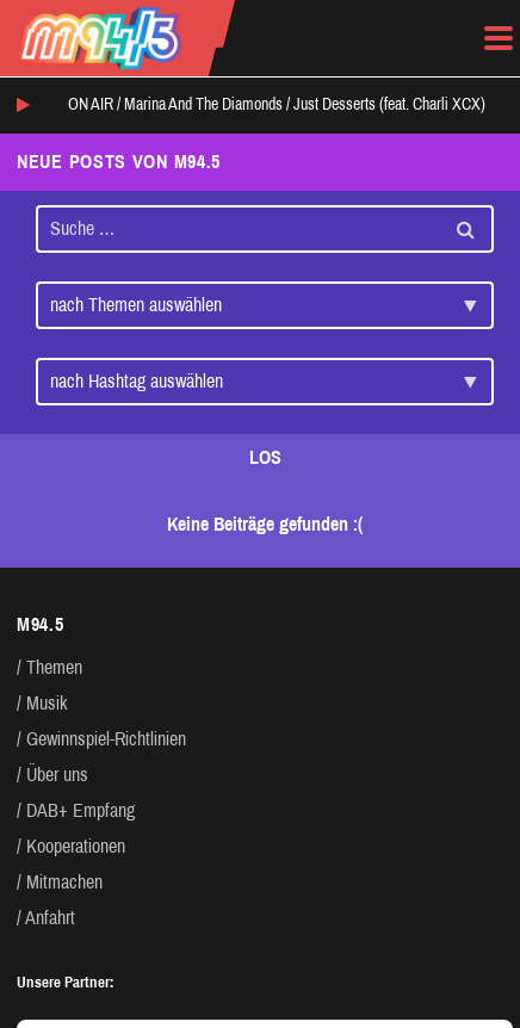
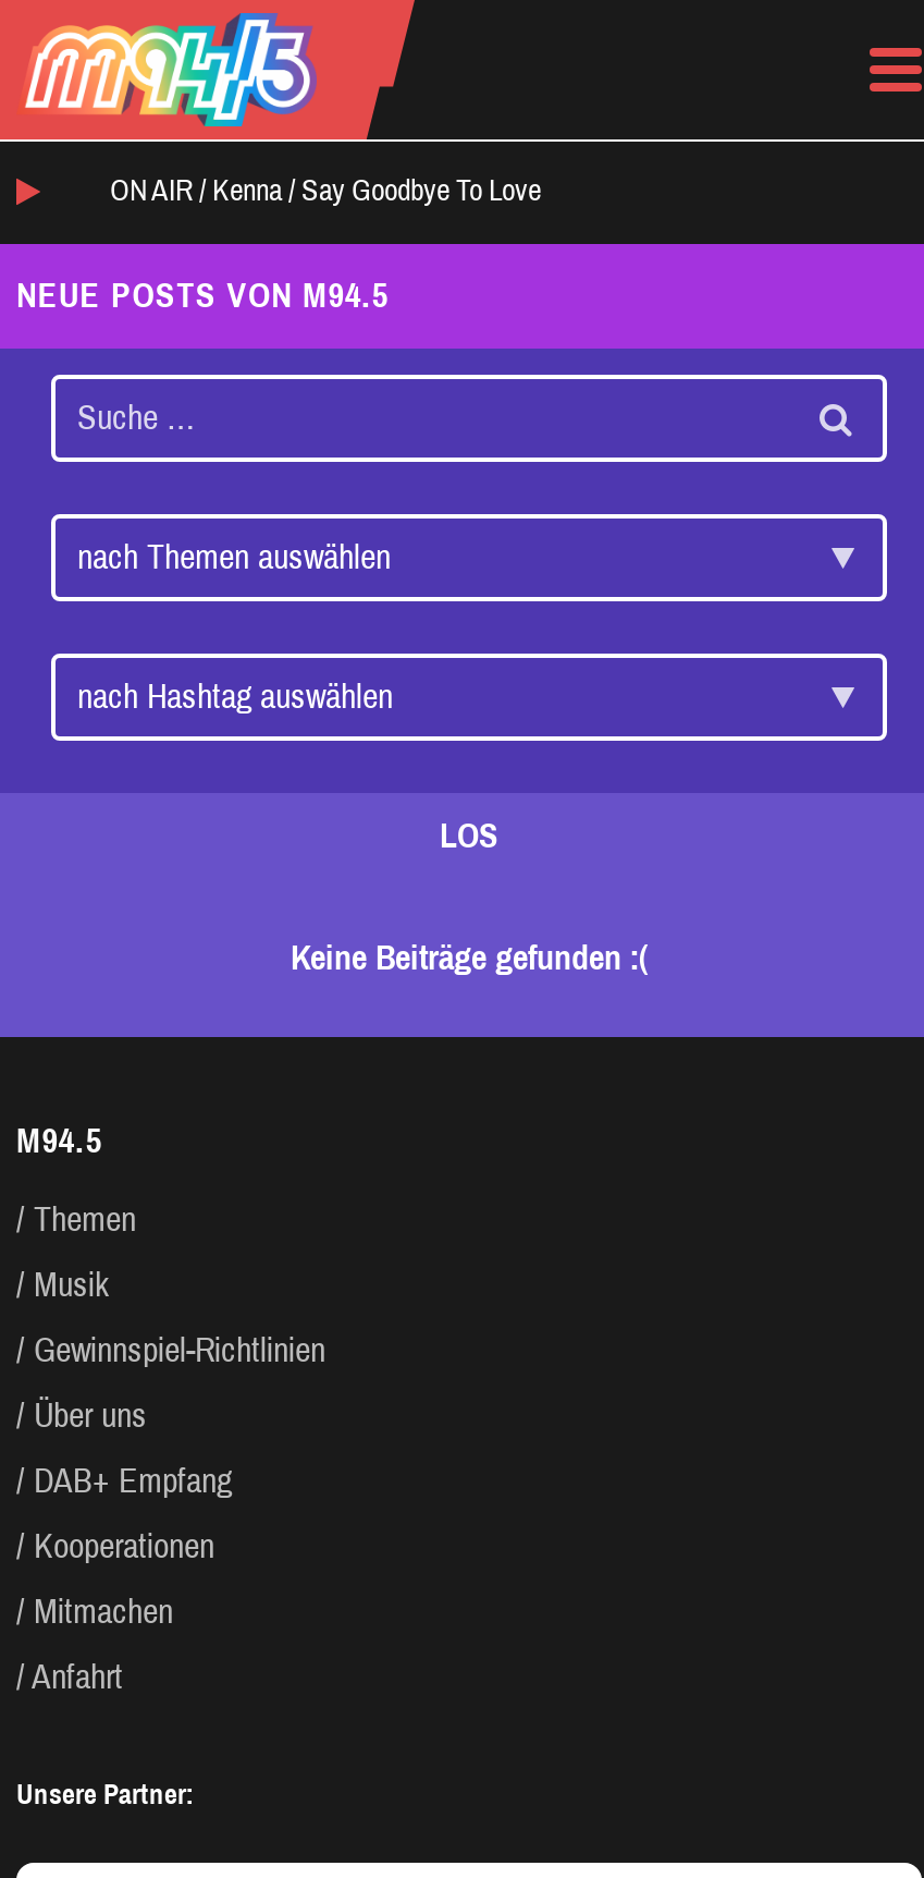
[68,96,485,114] ON AIR / Marina And The Diamonds/ Just Desserts (feat. Charli XCX) -> [110,175,541,207] ON AIR / Kenna/ Say Goodbye To Love

